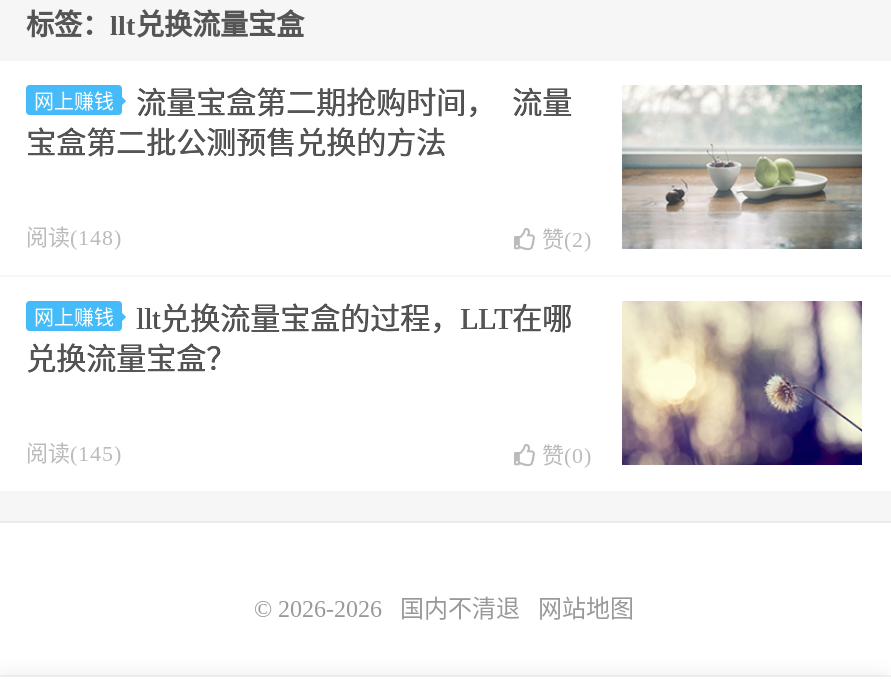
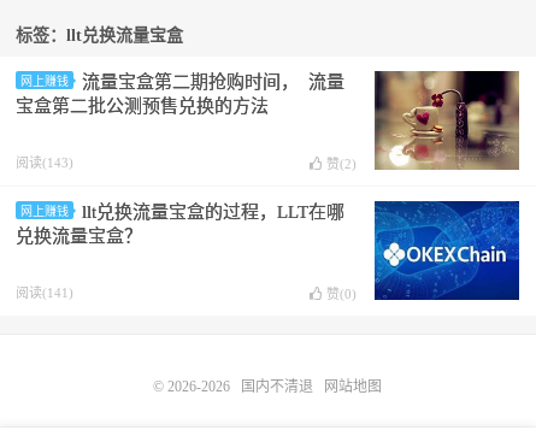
[622,83,864,249] [image] -> [373,70,519,170] [image]
[26,225,122,249] 阅读(148) -> [16,155,73,170] 阅读(143)
[620,299,864,467] [image] -> [373,200,520,301] [image]
[26,441,122,465] 阅读(145) -> [16,285,73,300] 阅读(141)

